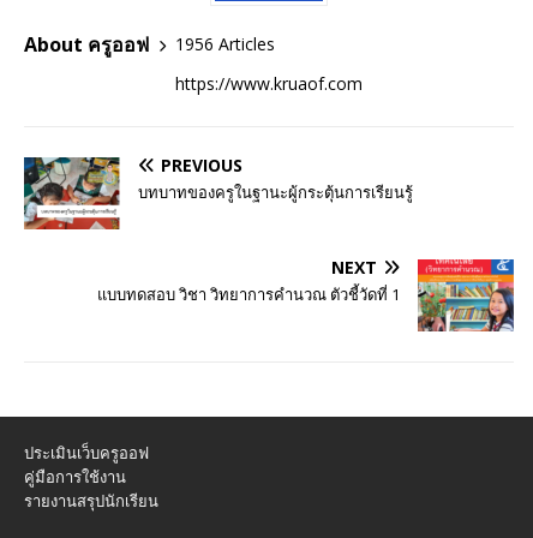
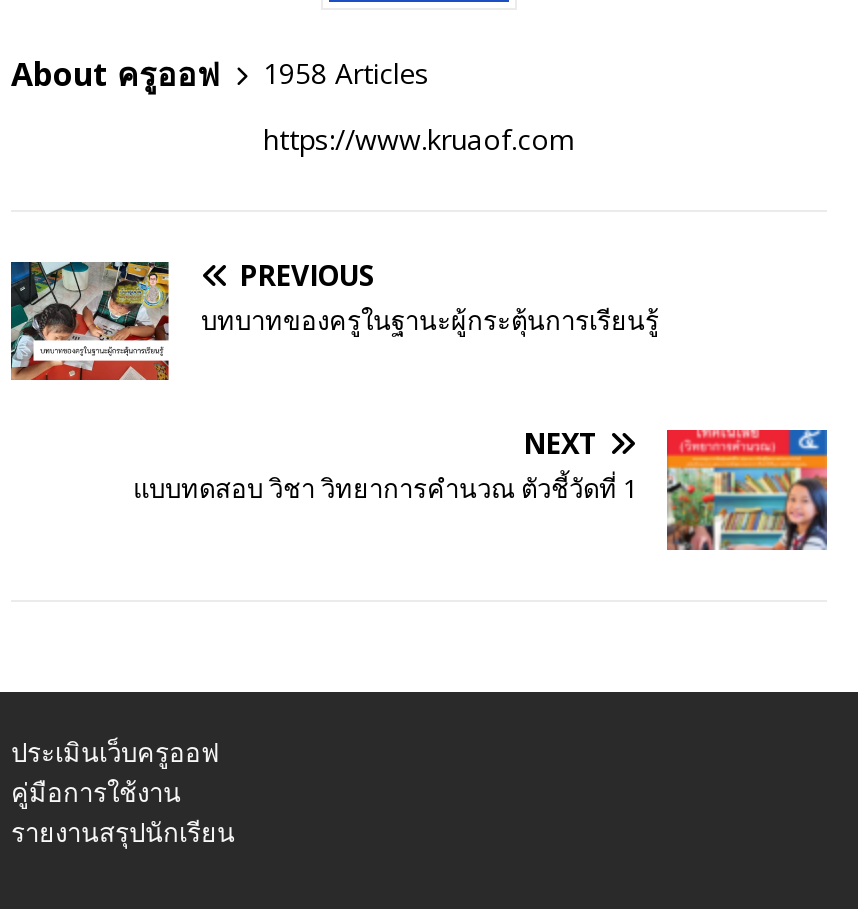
[24,31,275,58] About ครูออฟ 1956 Articles -> [11,52,429,96] About ครูออฟ 1958 Articles

